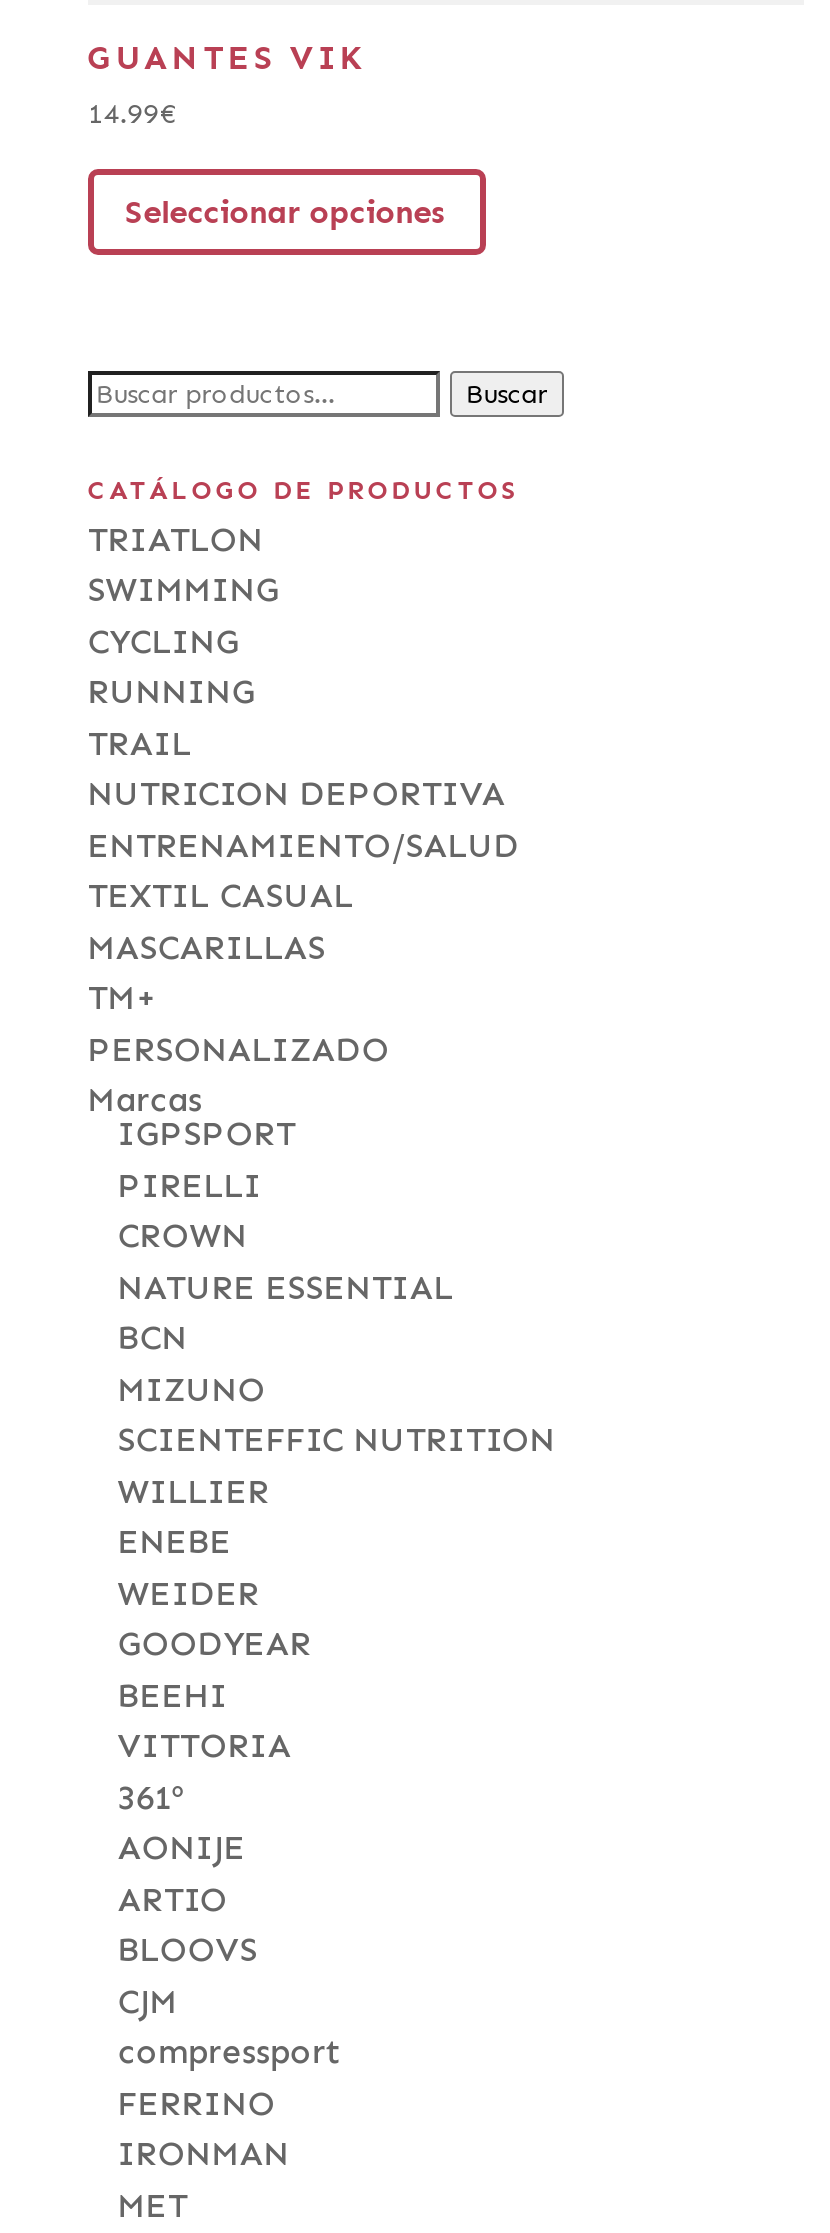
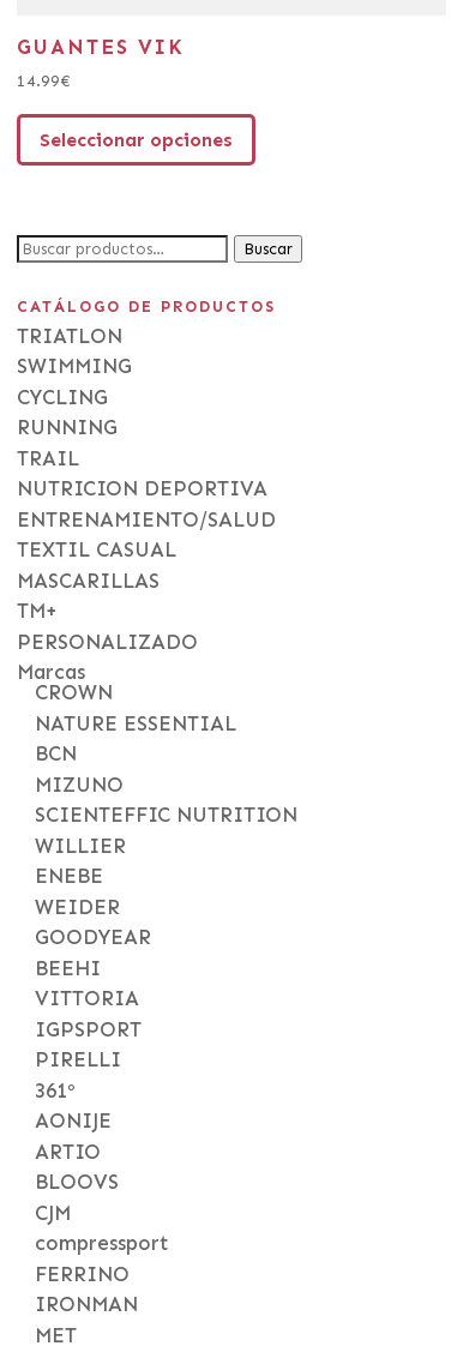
moved [118,1114,296,1205] -> [35,1017,141,1072]: IGPSPORT | PIRELLI
moved [118,1216,556,1766] -> [35,681,297,1011]: CROWN | NATURE ESSENTIAL | BCN | ... | BEEHI | VITTORIA

